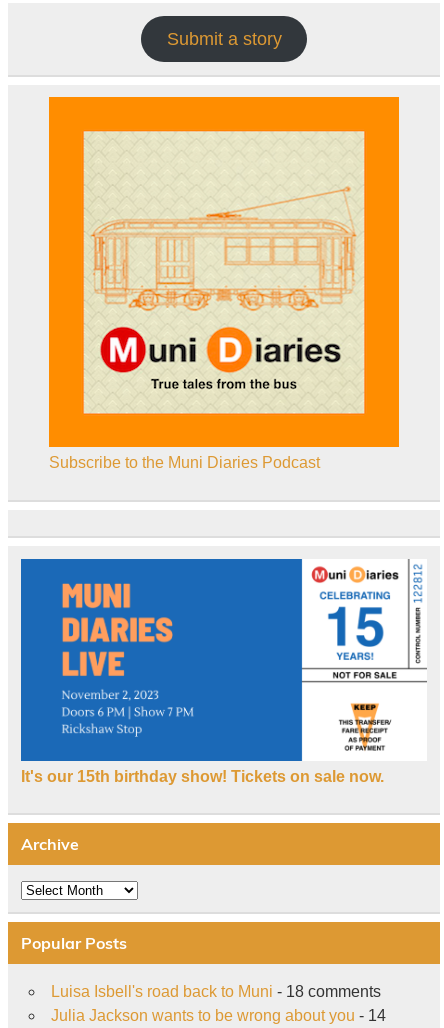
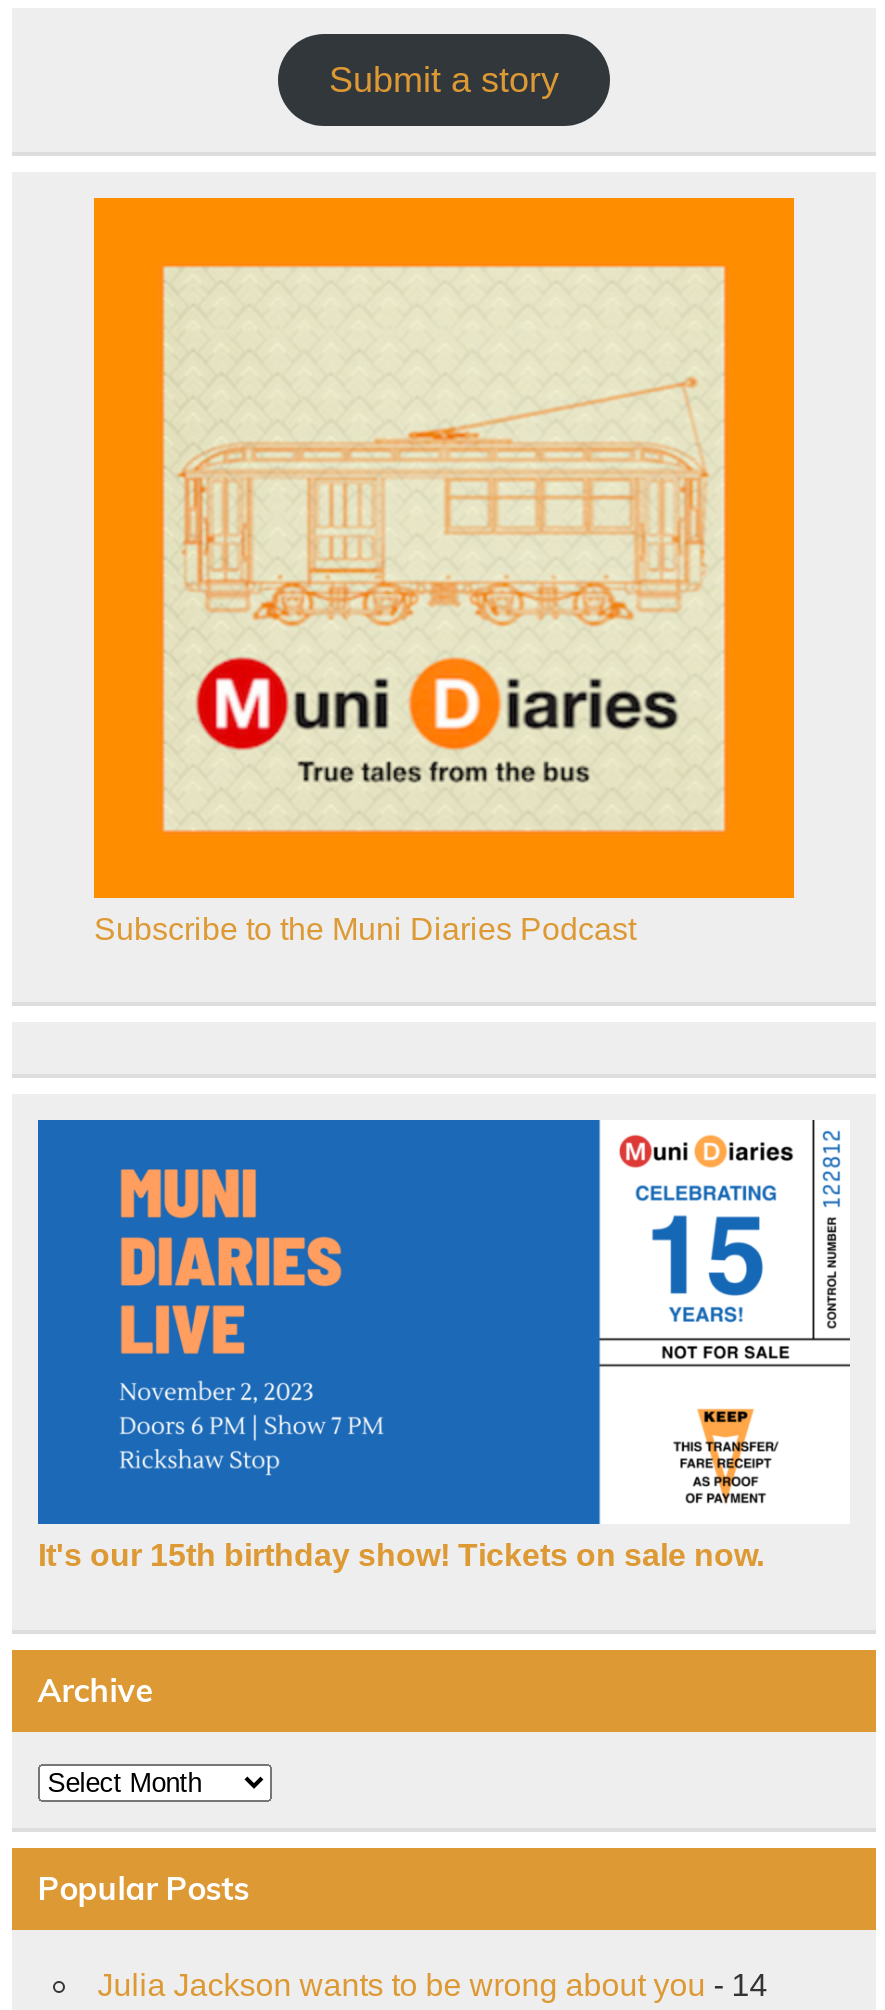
[51,983,381,1000] Luisa Isbell's road back to Muni - 18 comments -> none

